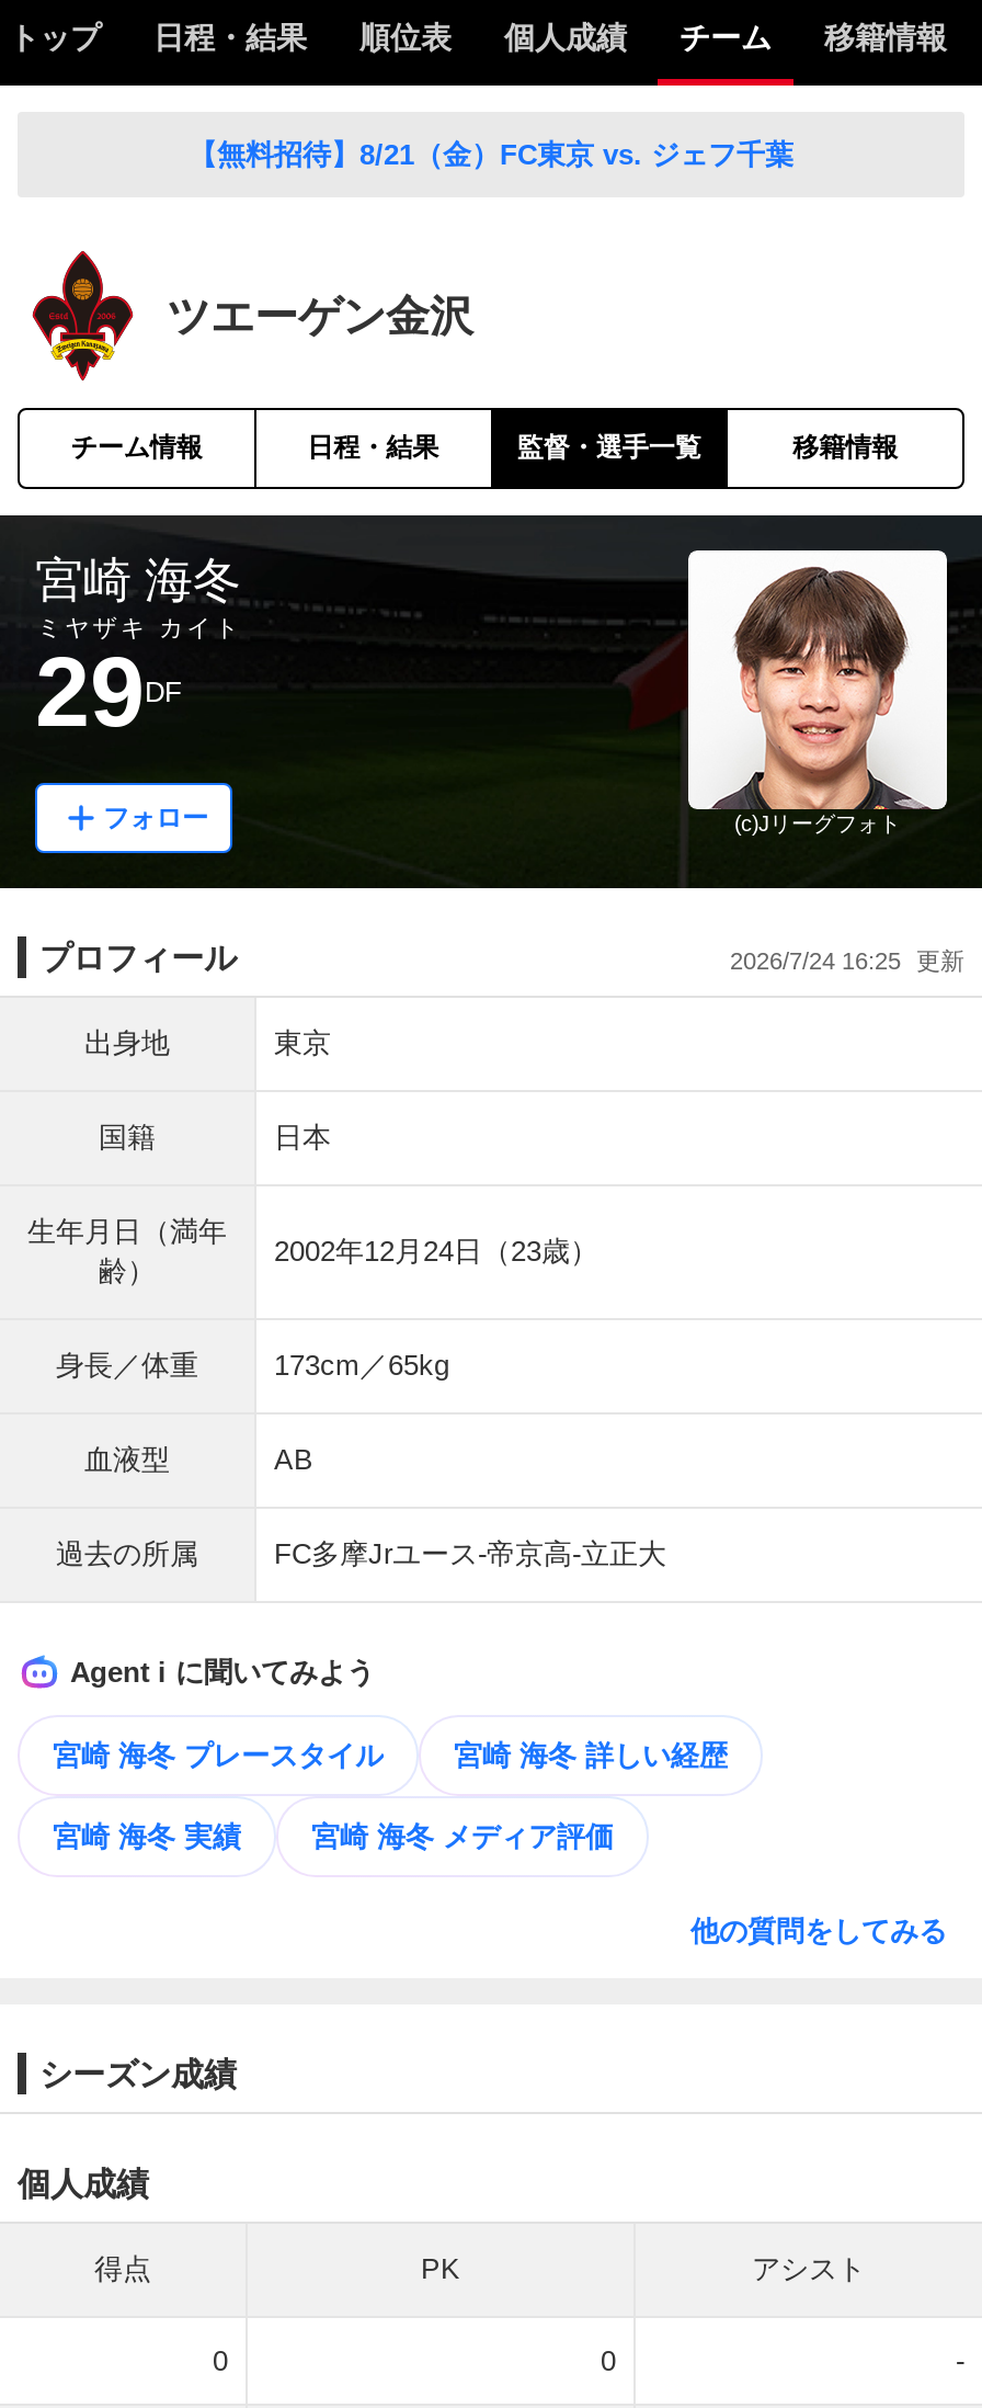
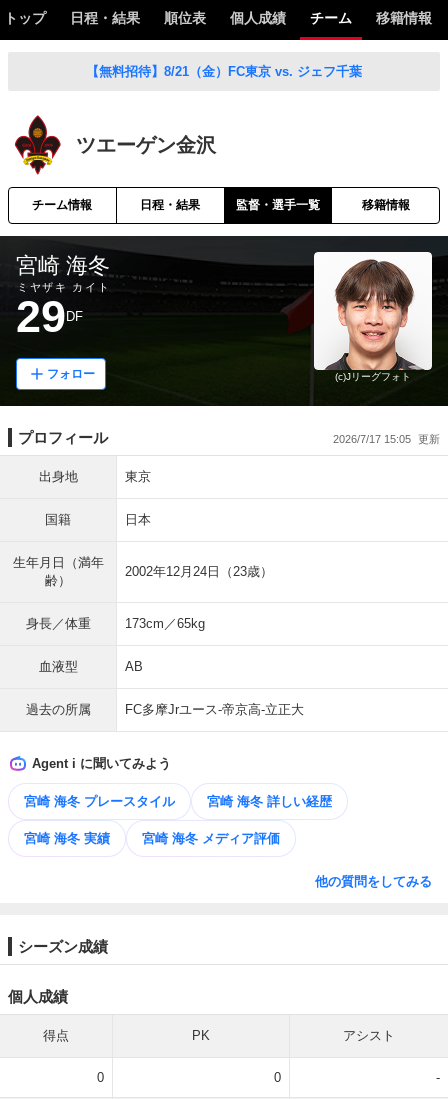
[730,947,901,974] 2026/7/24 16:25 -> [333,433,411,445] 2026/7/17 15:05

